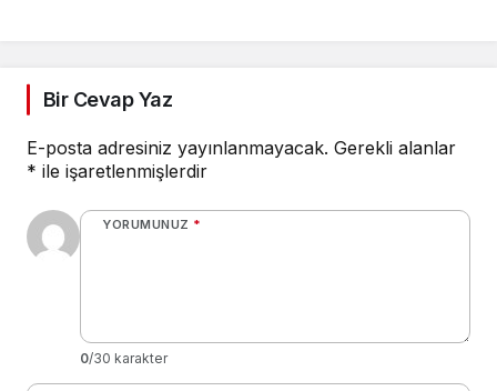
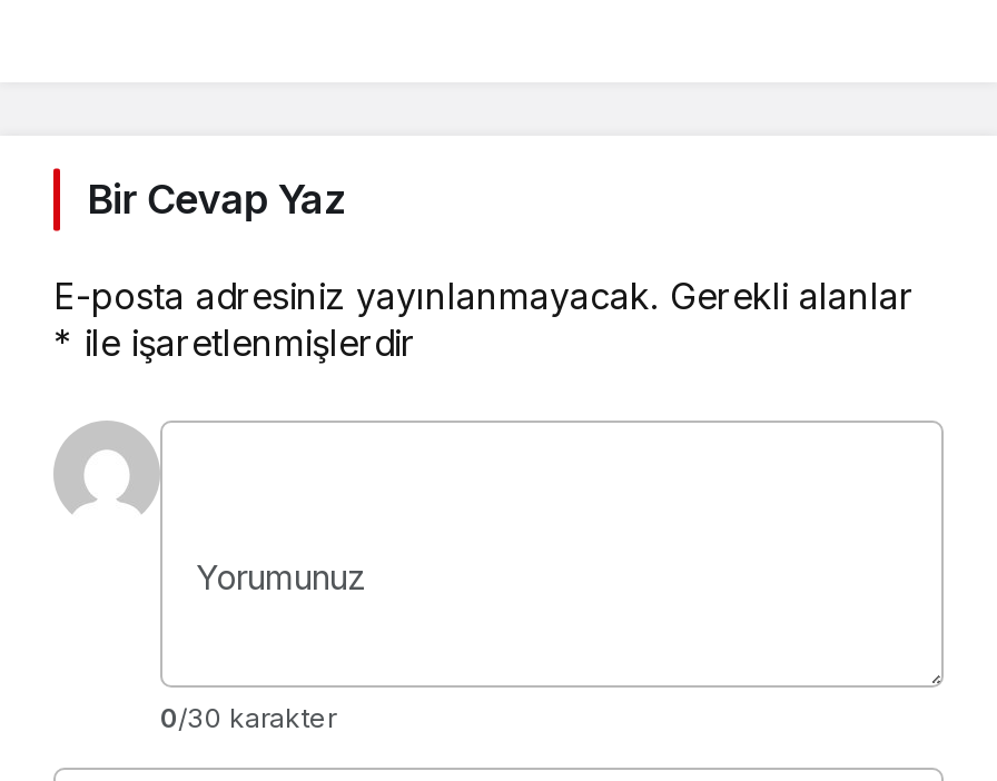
[102,217,201,232] YORUMUNUZ * -> [196,556,365,598] Yorumunuz

